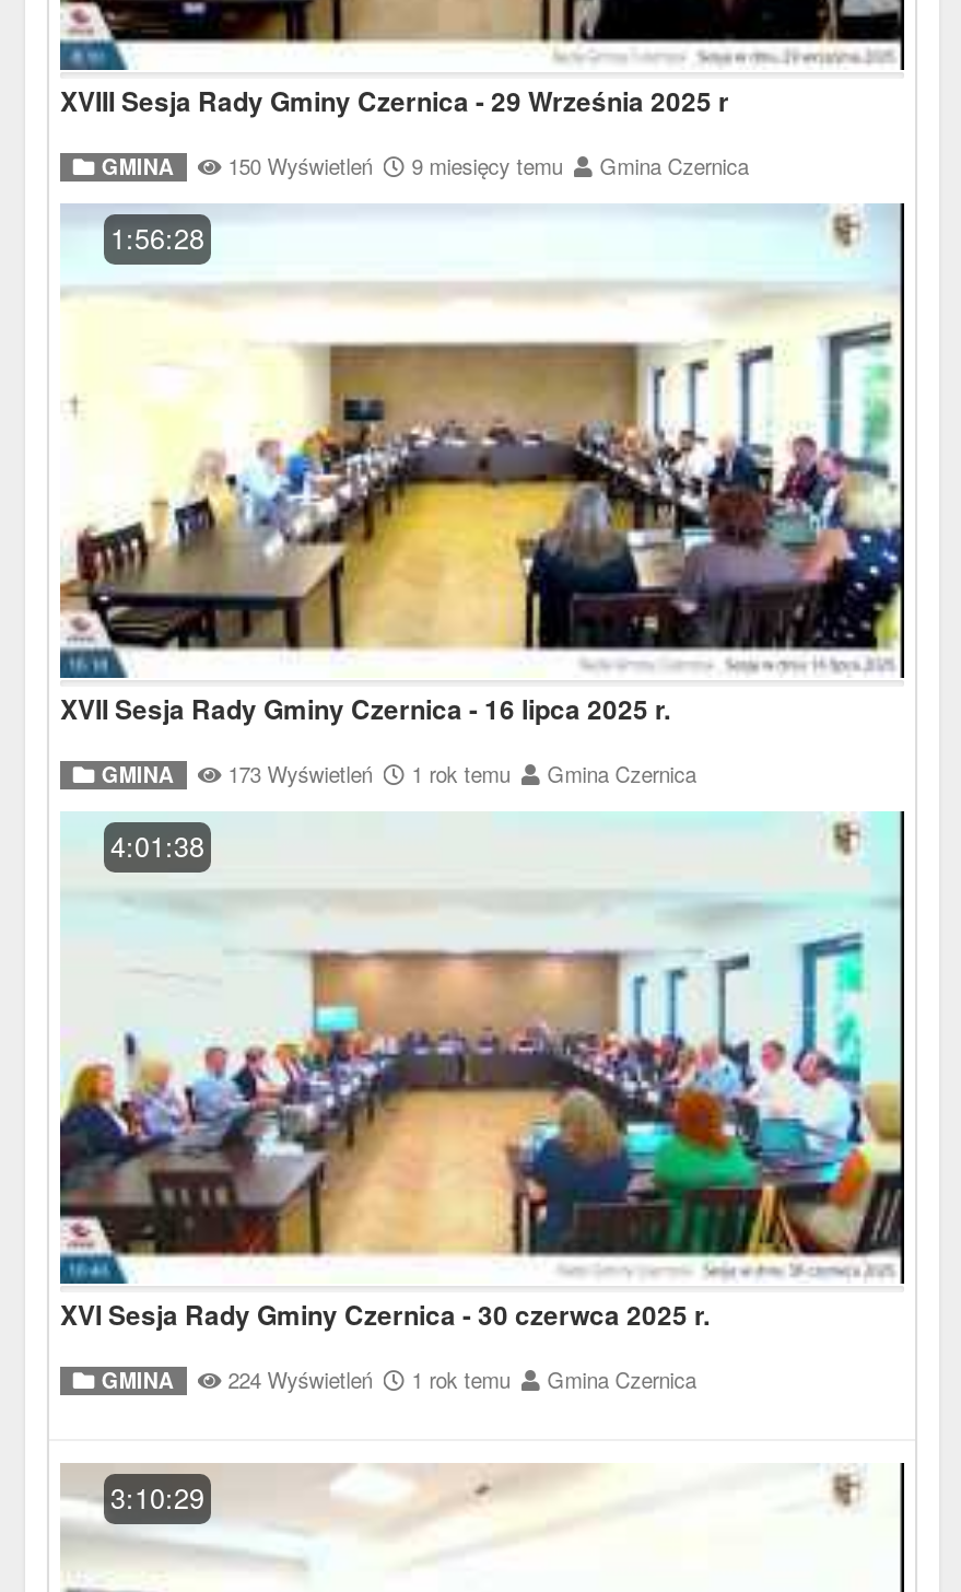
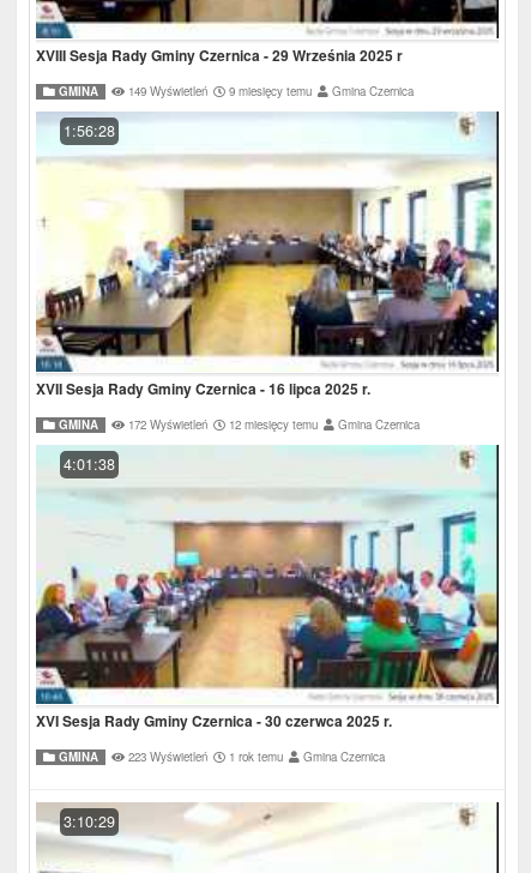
[95,152,748,182] GMINA 150 Wyświetleń 9 miesięcy temu Gmina Czernica -> [55,83,413,100] GMINA 149 Wyświetleń 9 miesięcy temu Gmina Czernica
[228,758,372,788] 173 Wyświetleń -> [128,416,207,432] 172 Wyświetleń
[405,758,510,788] 1 rok temu -> [225,416,317,432] 12 miesięcy temu
[95,1364,696,1394] GMINA 224 Wyświetleń 1 rok temu Gmina Czernica -> [55,748,385,765] GMINA 223 Wyświetleń 1 rok temu Gmina Czernica

